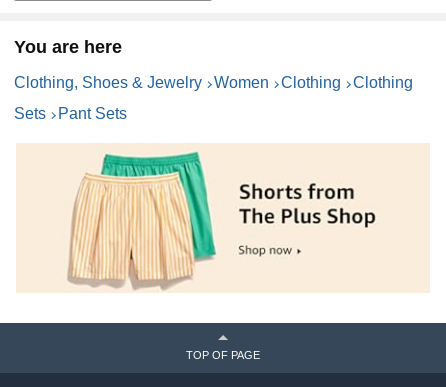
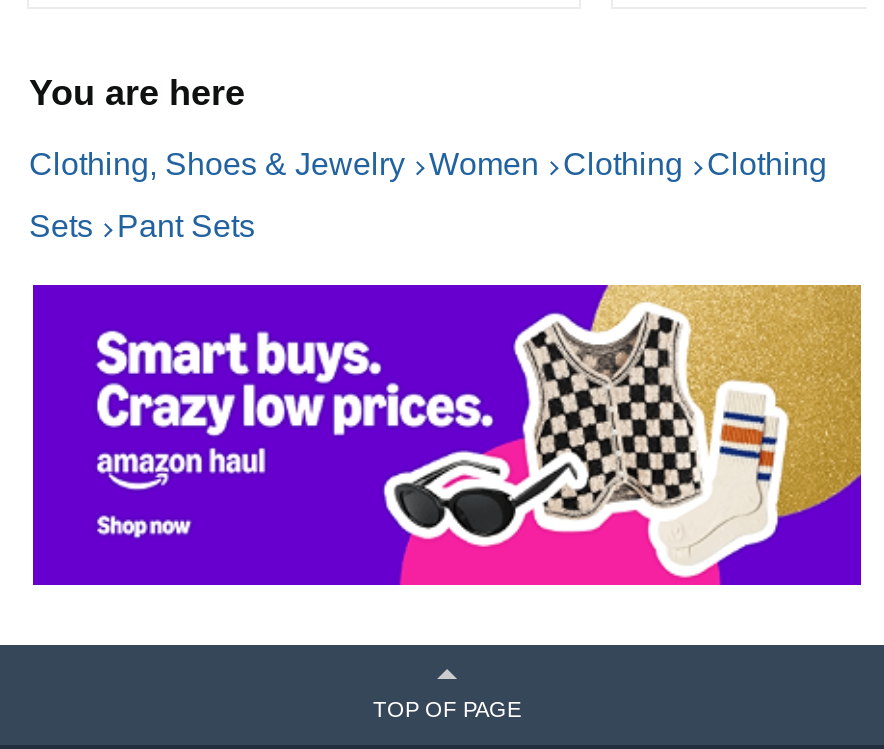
[16,143,430,293] [image] -> [31,283,863,587] [image]

